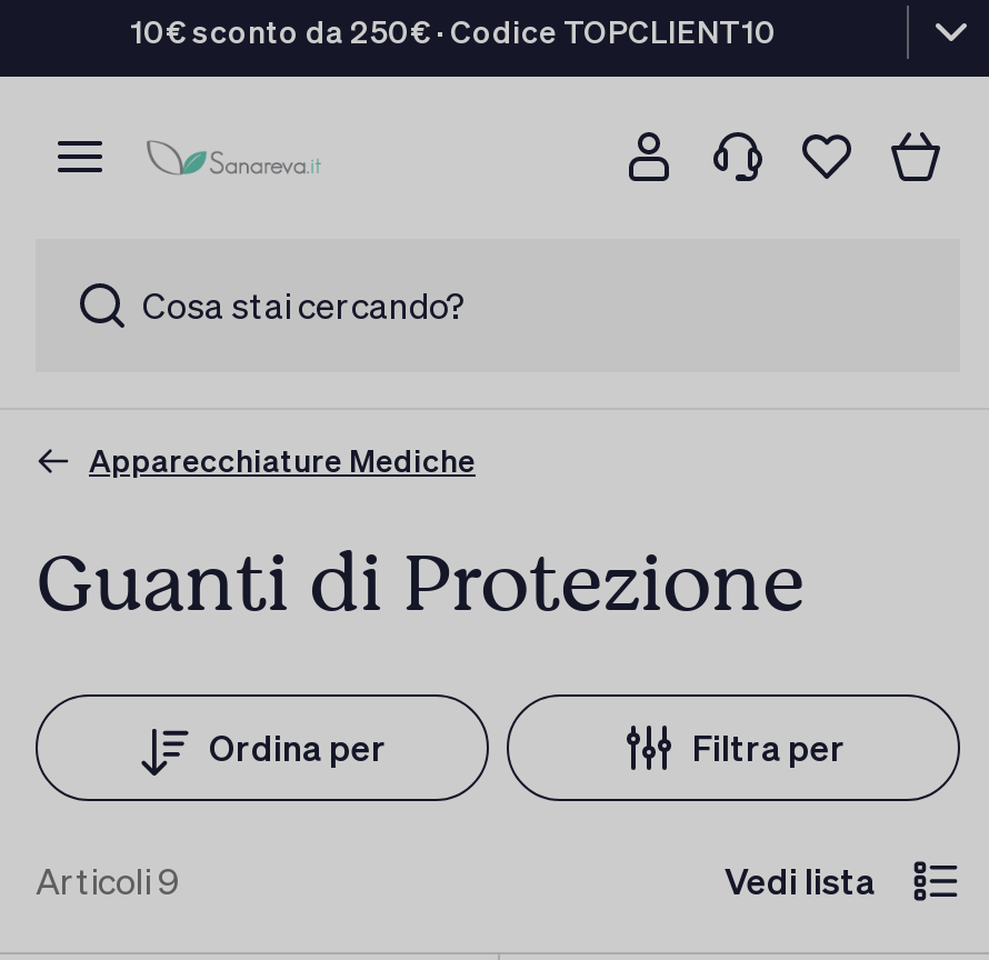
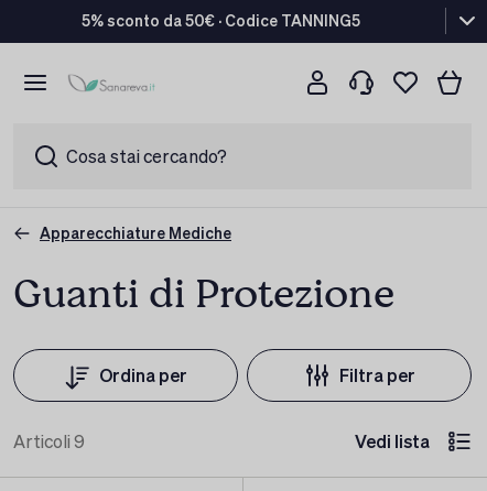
[130,12,777,50] 10€ sconto da 250€ · Codice TOPCLIENT10 -> [81,11,360,30] 5% sconto da 50€ · Codice TANNING5

